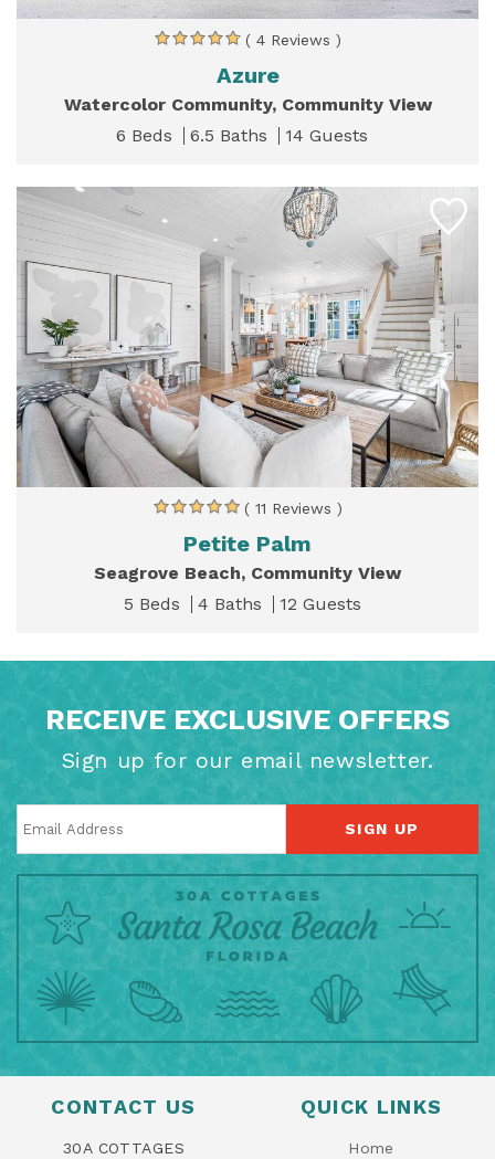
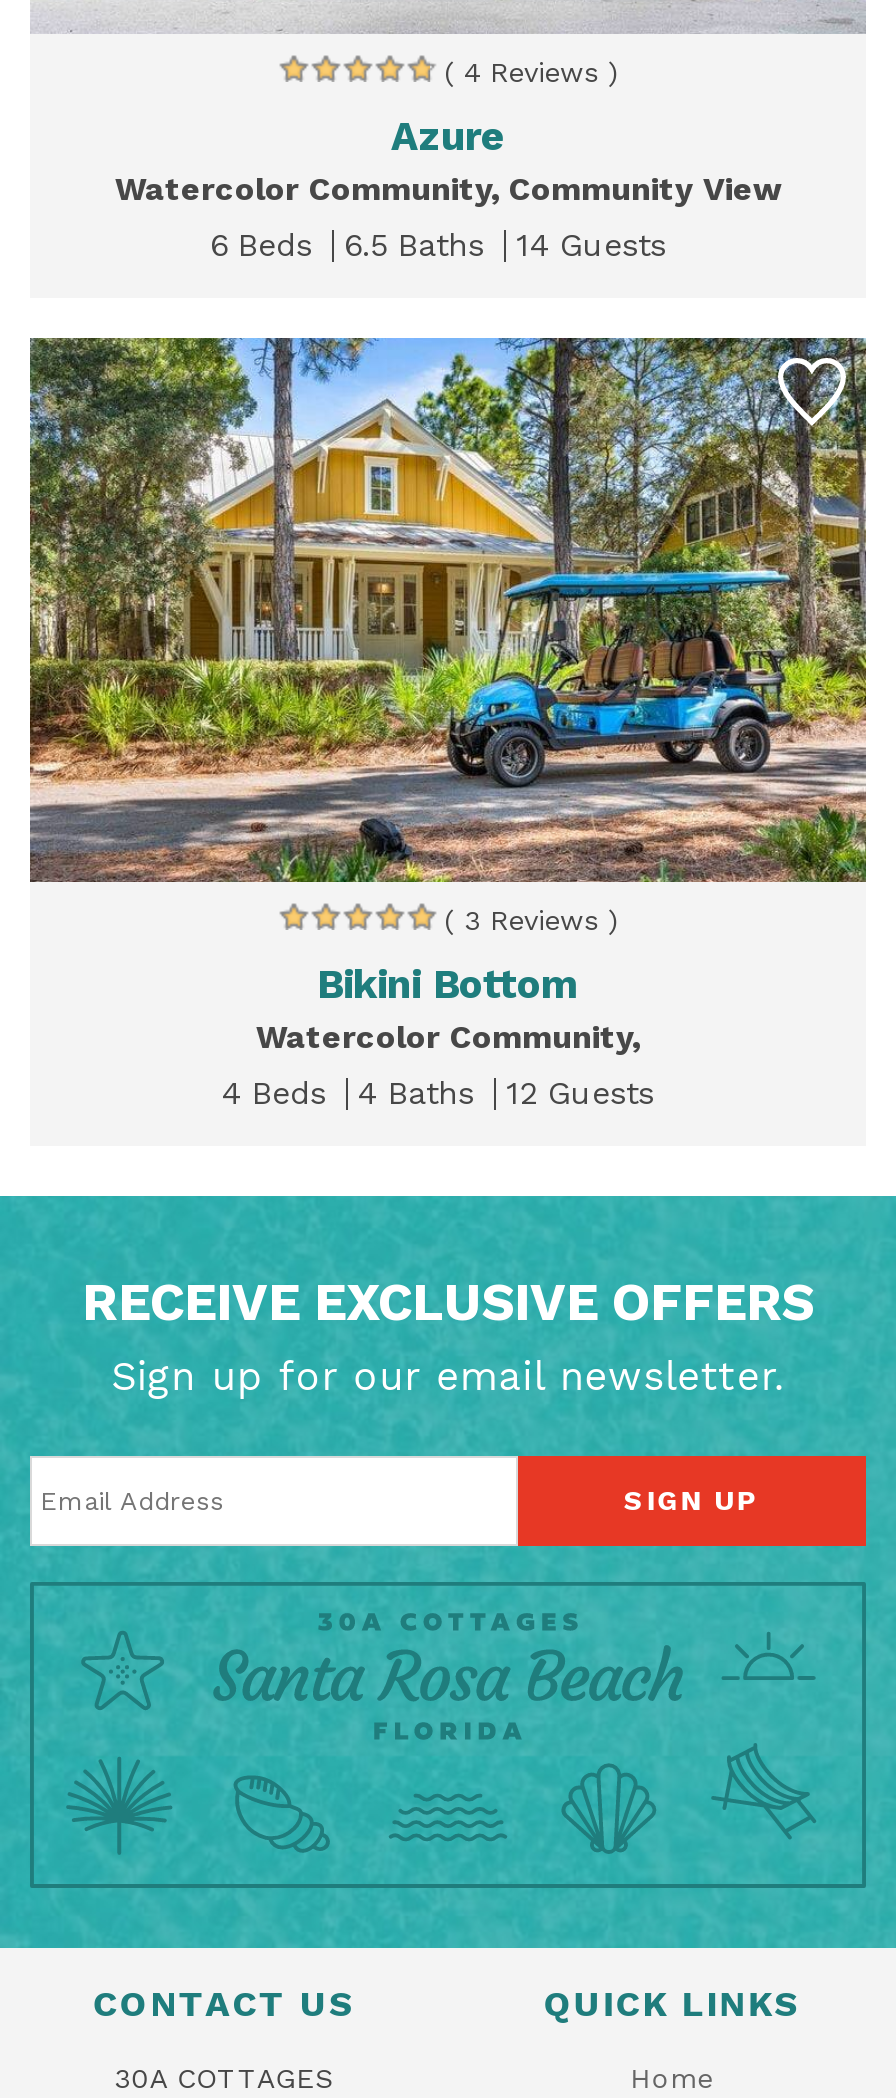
[15,187,478,517] [image] | ( 11 Reviews ) -> [28,336,868,935] [image] | ( 3 Reviews )
[94,530,401,583] Petite Palm | Seagrove Beach, Community View -> [256,960,640,1056] Bikini Bottom | Watercolor Community,
[123,593,361,614] 5 Beds 4 Baths 12 Guests -> [222,1074,654,1112] 4 Beds 4 Baths 12 Guests

